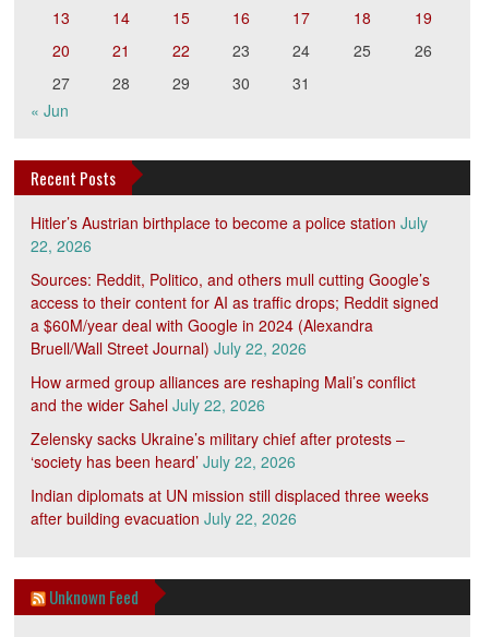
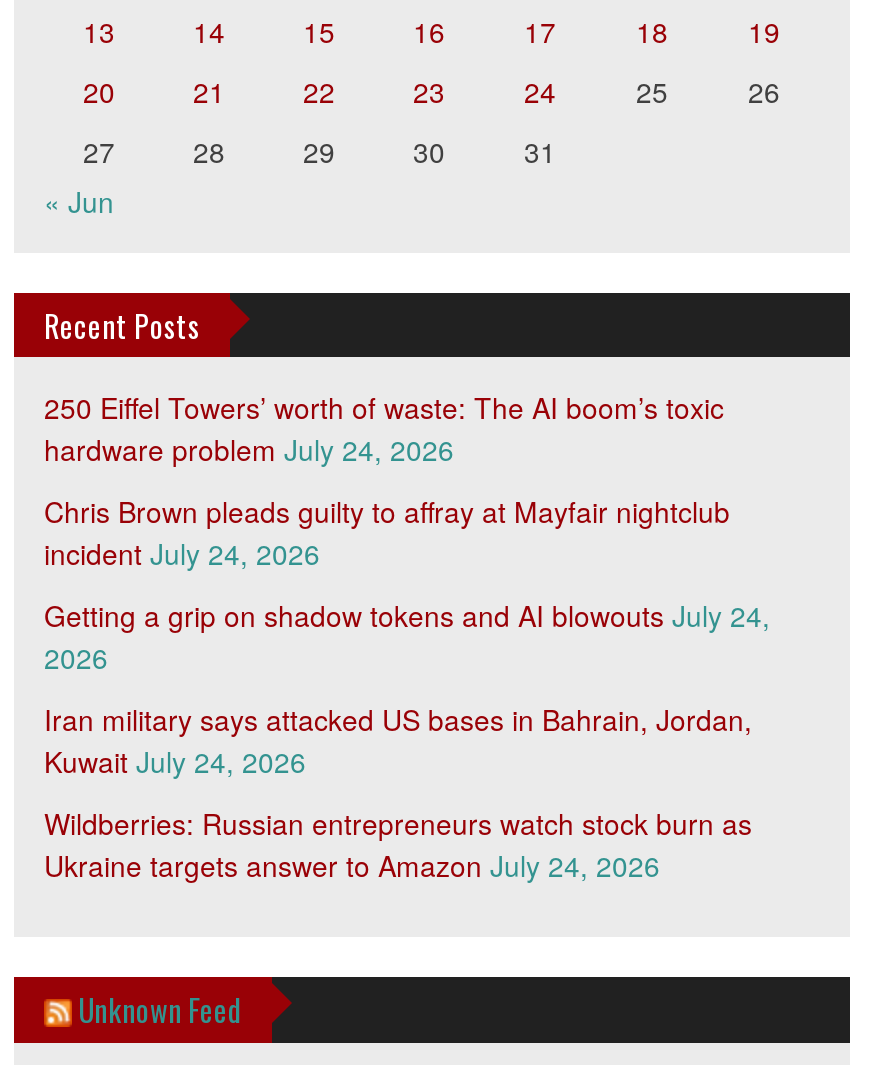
[31,211,428,256] Hitler’s Austrian birthplace to become a police station July | 22, 2026 -> [44,386,724,468] 250 Eiffel Towers’ worth of waste: The AI boom’s toxic | hardware problem July 24, 2026
[31,268,439,359] Sources: Reddit, Politico, and others mull cutting Google’s | access to their content for AI as traffic drops; Reddit signed | a $60M/year deal with Google in 2024 (Alexandra | Bruell/Wall Street Journal) July 22, 2026 -> [44,490,730,572] Chris Brown pleads guilty to affray at Mayfair nightclub | incident July 24, 2026
[31,371,416,415] How armed group alliances are reshaping Mali’s conflict | and the wider Sahel July 22, 2026 -> [44,594,770,676] Getting a grip on shadow tokens and AI blowouts July 24, | 2026
[31,427,405,472] Zelensky sacks Ukraine’s military chief after protests – | ‘society has been heard’ July 22, 2026 -> [44,698,752,780] Iran military says attacked US bases in Bahrain, Jordan, | Kuwait July 24, 2026
[31,484,429,529] Indian diplomats at UN mission still displaced three weeks | after building evacuation July 22, 2026 -> [44,802,752,884] Wildberries: Russian entrepreneurs watch stock burn as | Ukraine targets answer to Amazon July 24, 2026

